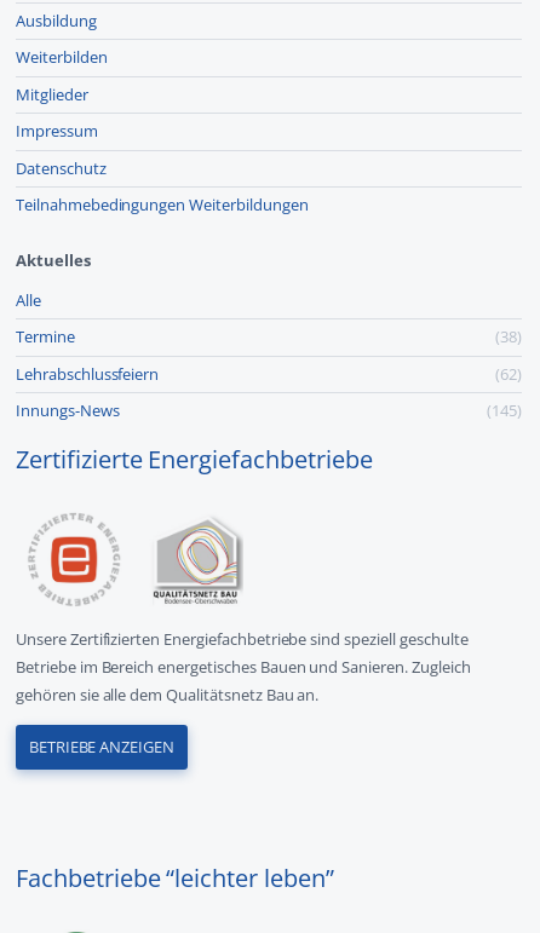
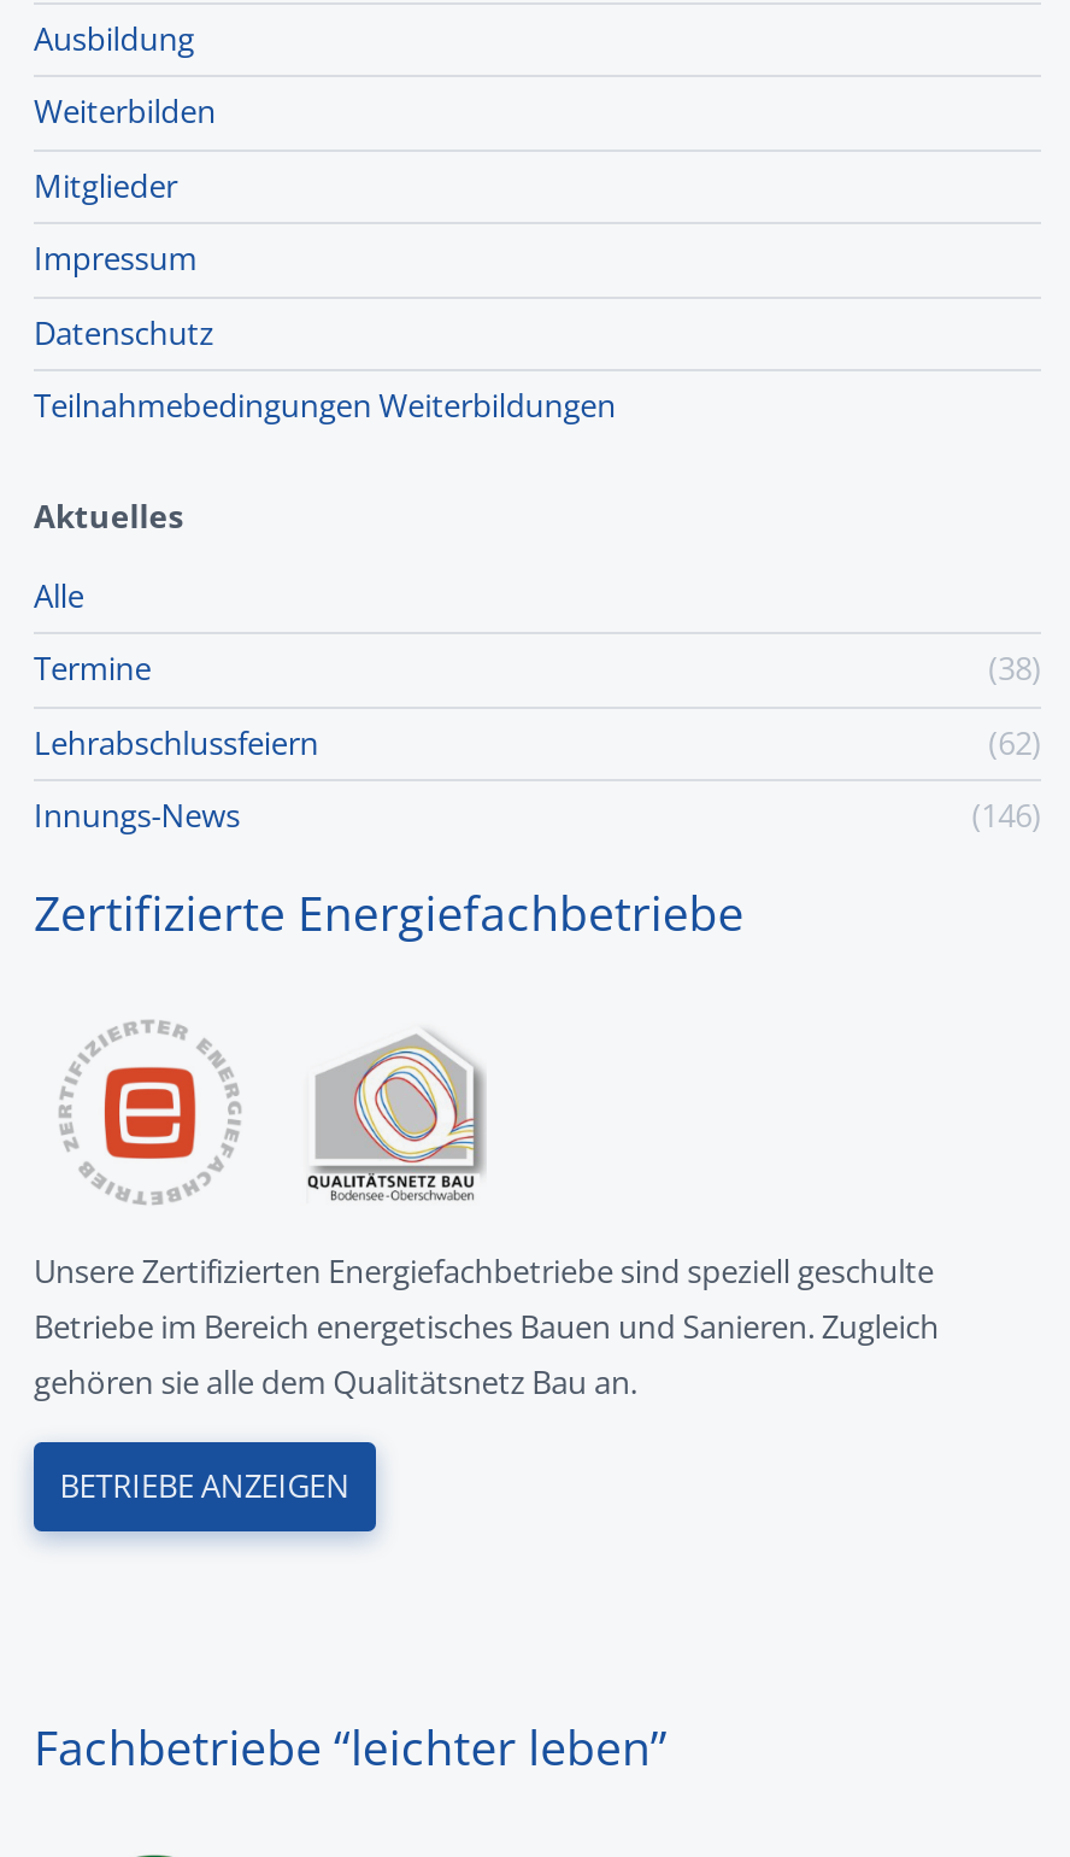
[487,400,522,421] (145) -> [972,794,1041,838] (146)

